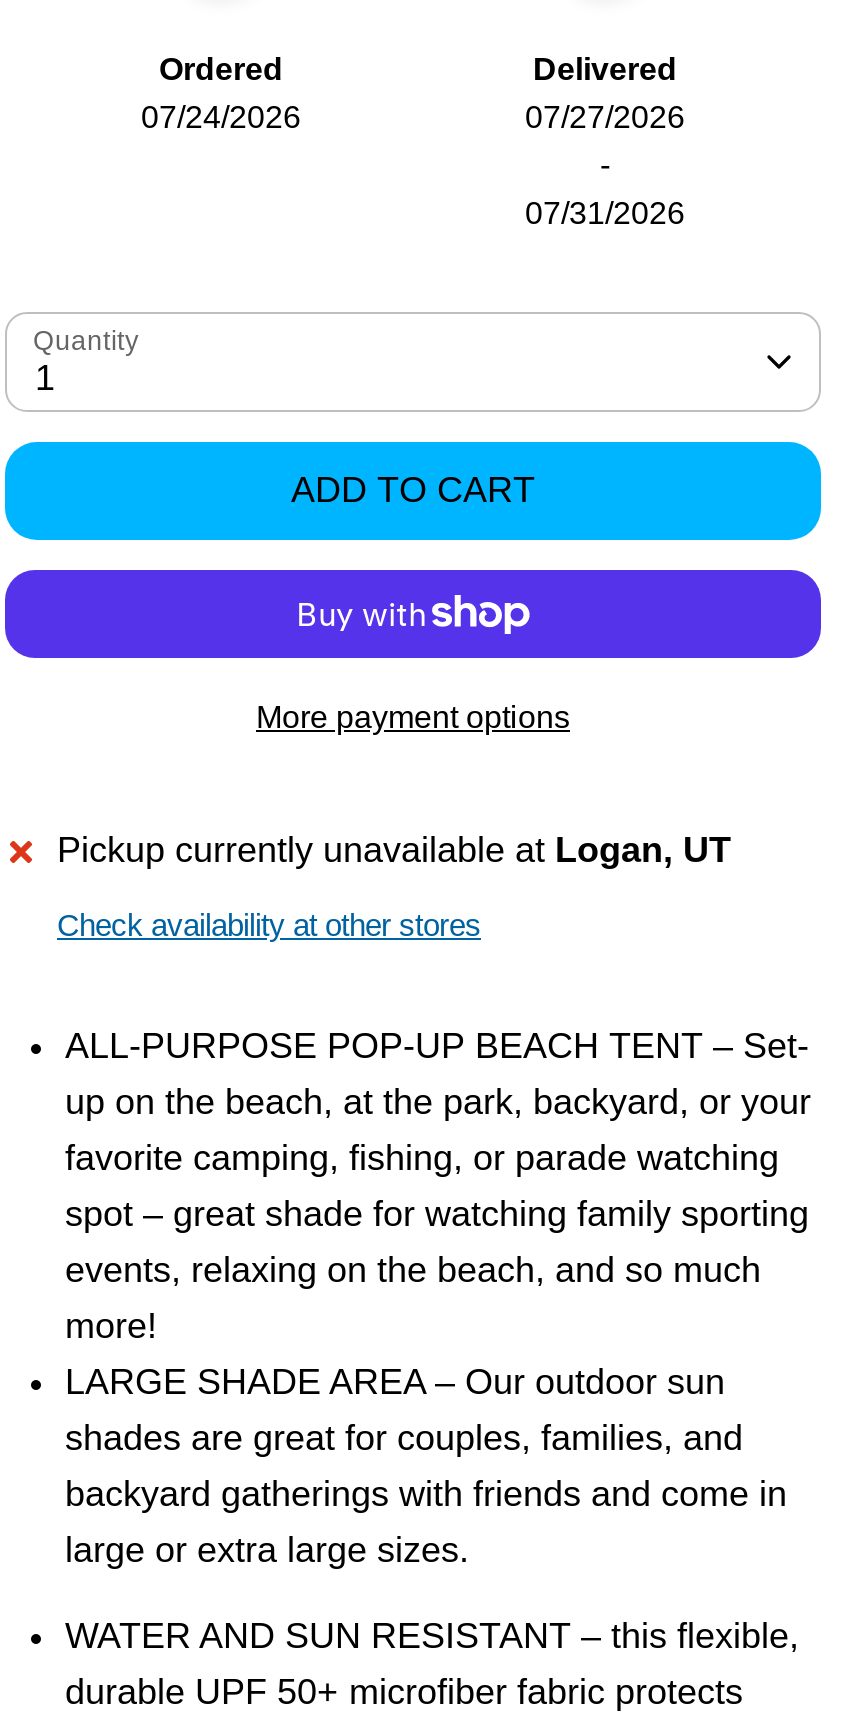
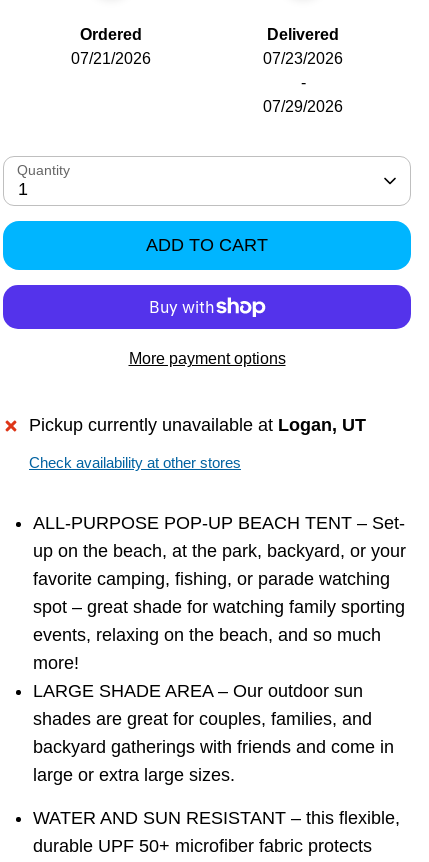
[141,100,301,134] 07/24/2026 -> [71,50,151,67] 07/21/2026
[525,100,685,134] 07/27/2026 -> [263,50,343,67] 07/23/2026
[525,196,685,230] 07/31/2026 -> [263,98,343,115] 07/29/2026

